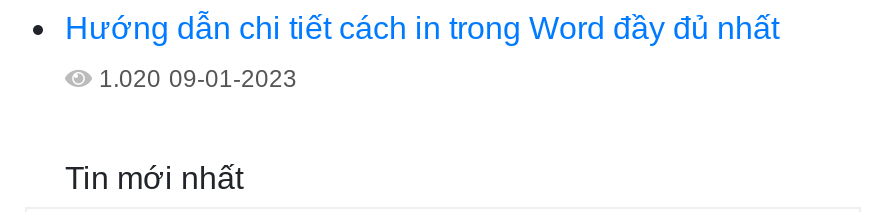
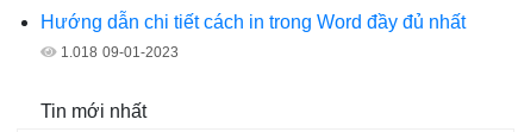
[93,66,297,94] 1.020 09-01-2023 -> [57,44,179,61] 1.018 09-01-2023

